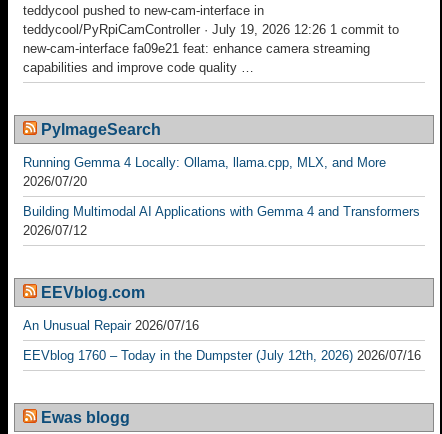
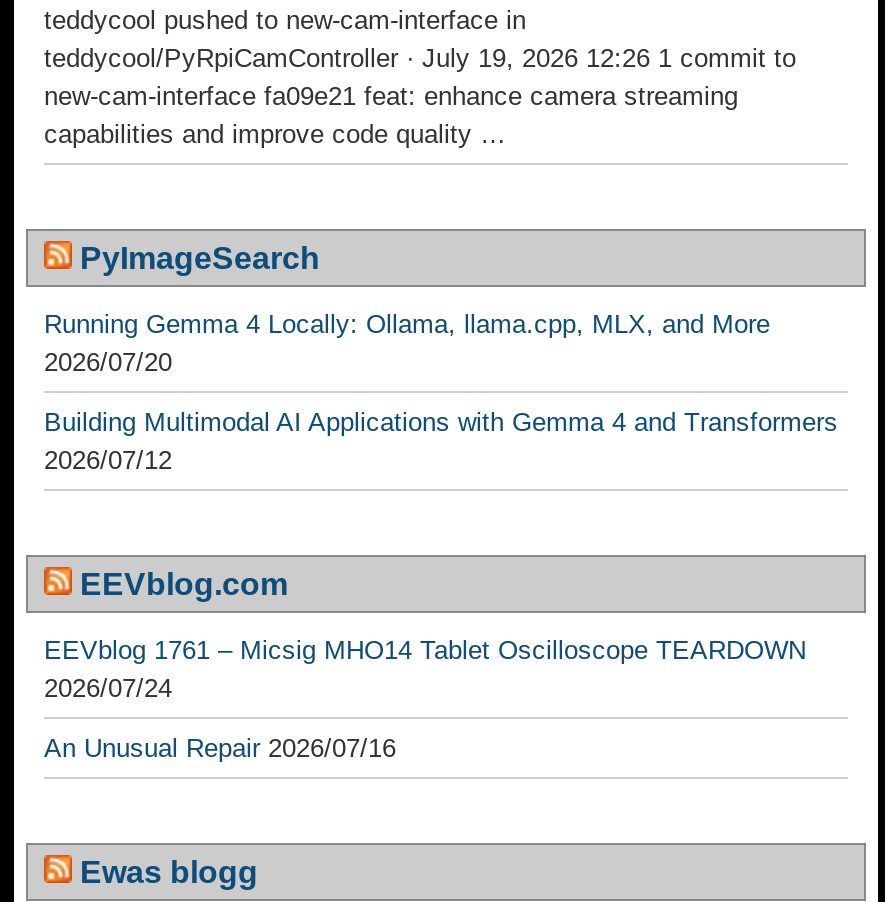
none -> [44,636,806,704] EEVblog 1761 – Micsig MHO14 Tablet Oscilloscope TEARDOWN | 2026/07/24
moved [23,318,199,333] -> [44,734,396,764]: An Unusual Repair 2026/07/16
[23,348,421,363] EEVblog 1760 – Today in the Dumpster (July 12th, 2026) 2026/07/16 -> none

